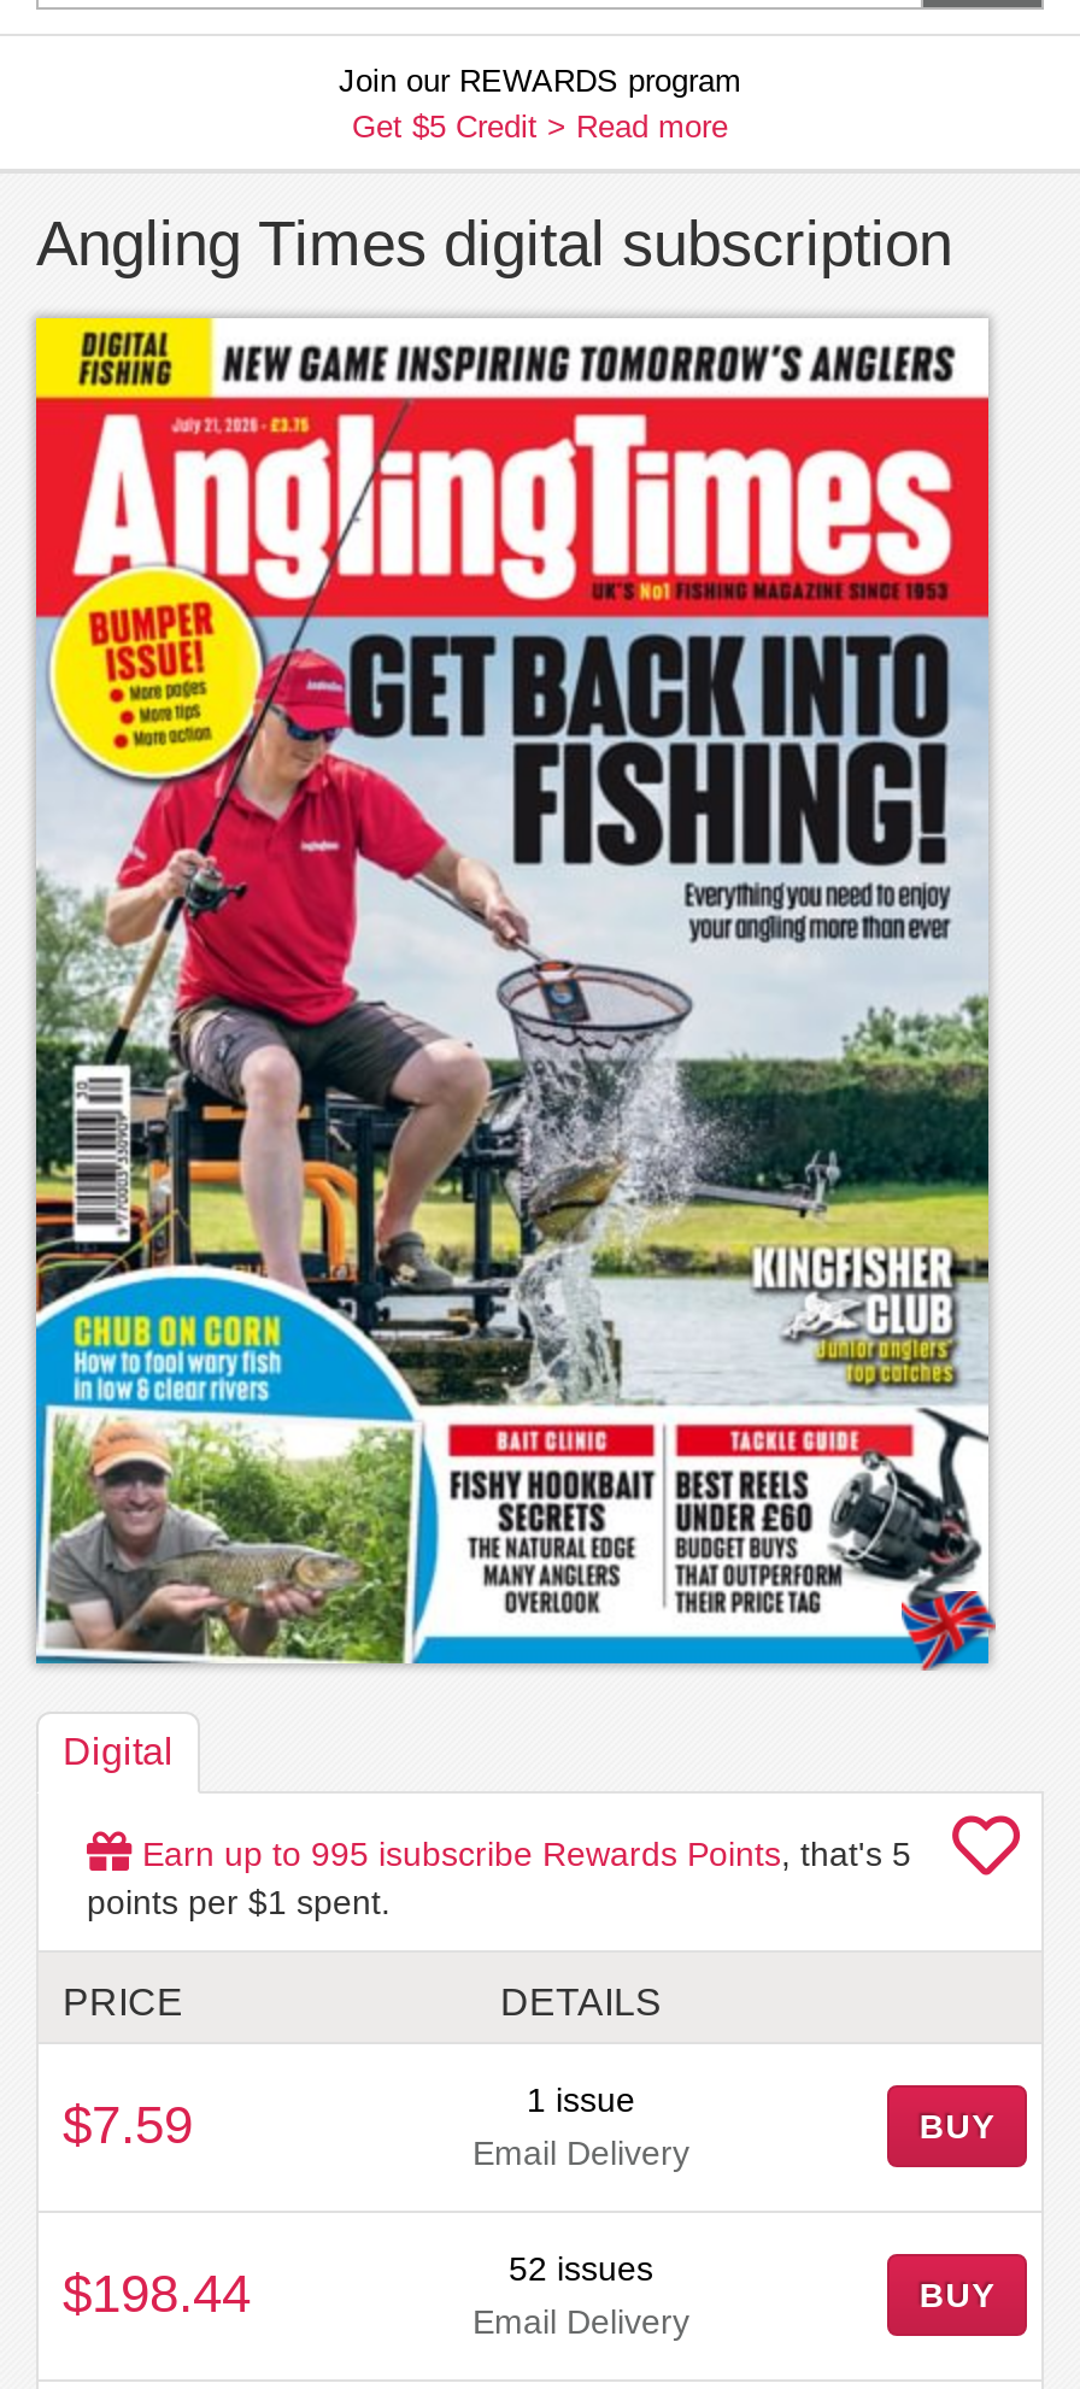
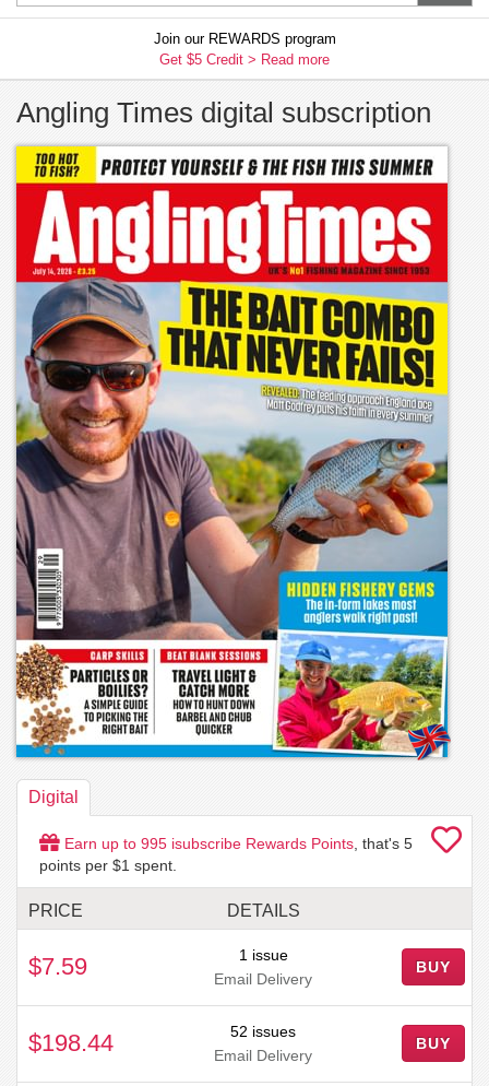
[34,333,991,1666] [image] -> [15,153,449,758] [image]

